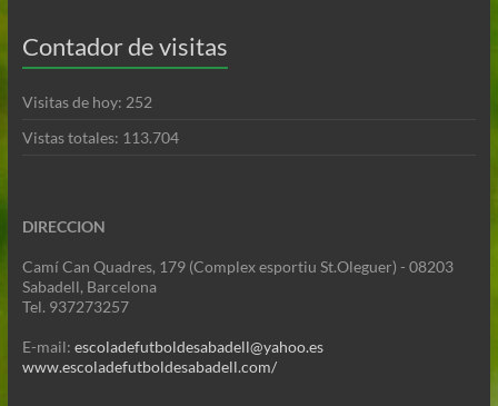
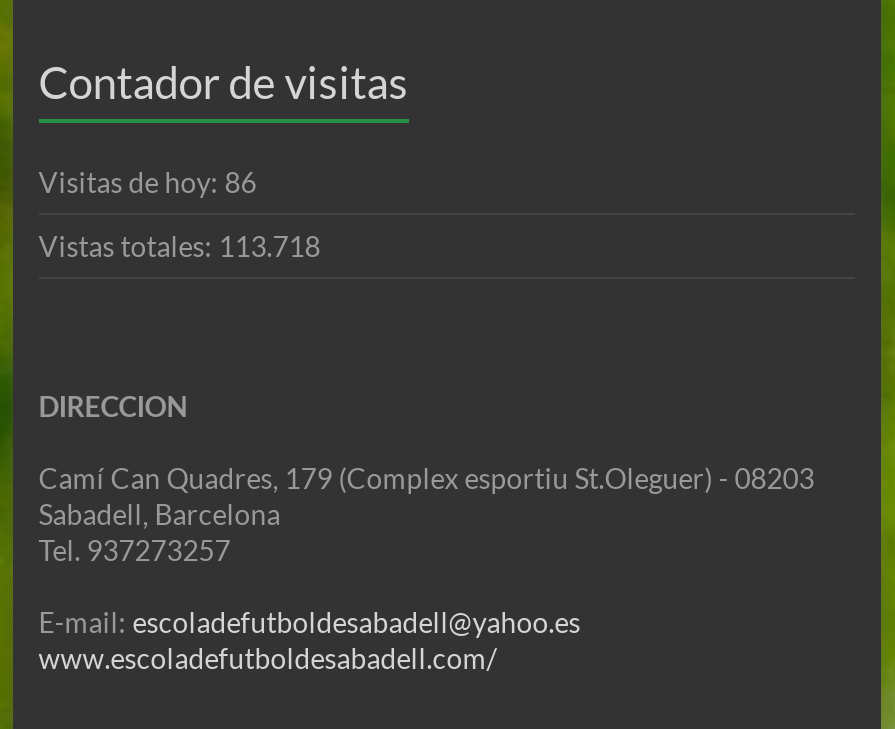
[22,93,152,112] Visitas de hoy: 252 -> [39,166,257,200] Visitas de hoy: 86
[22,128,179,147] Vistas totales: 113.704 -> [39,230,321,264] Vistas totales: 113.718

